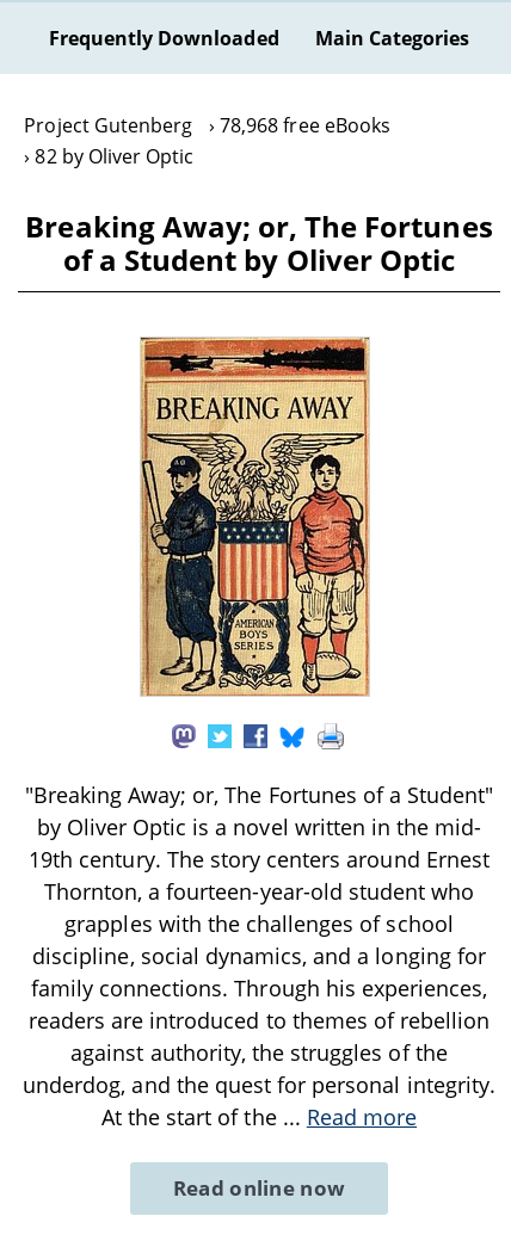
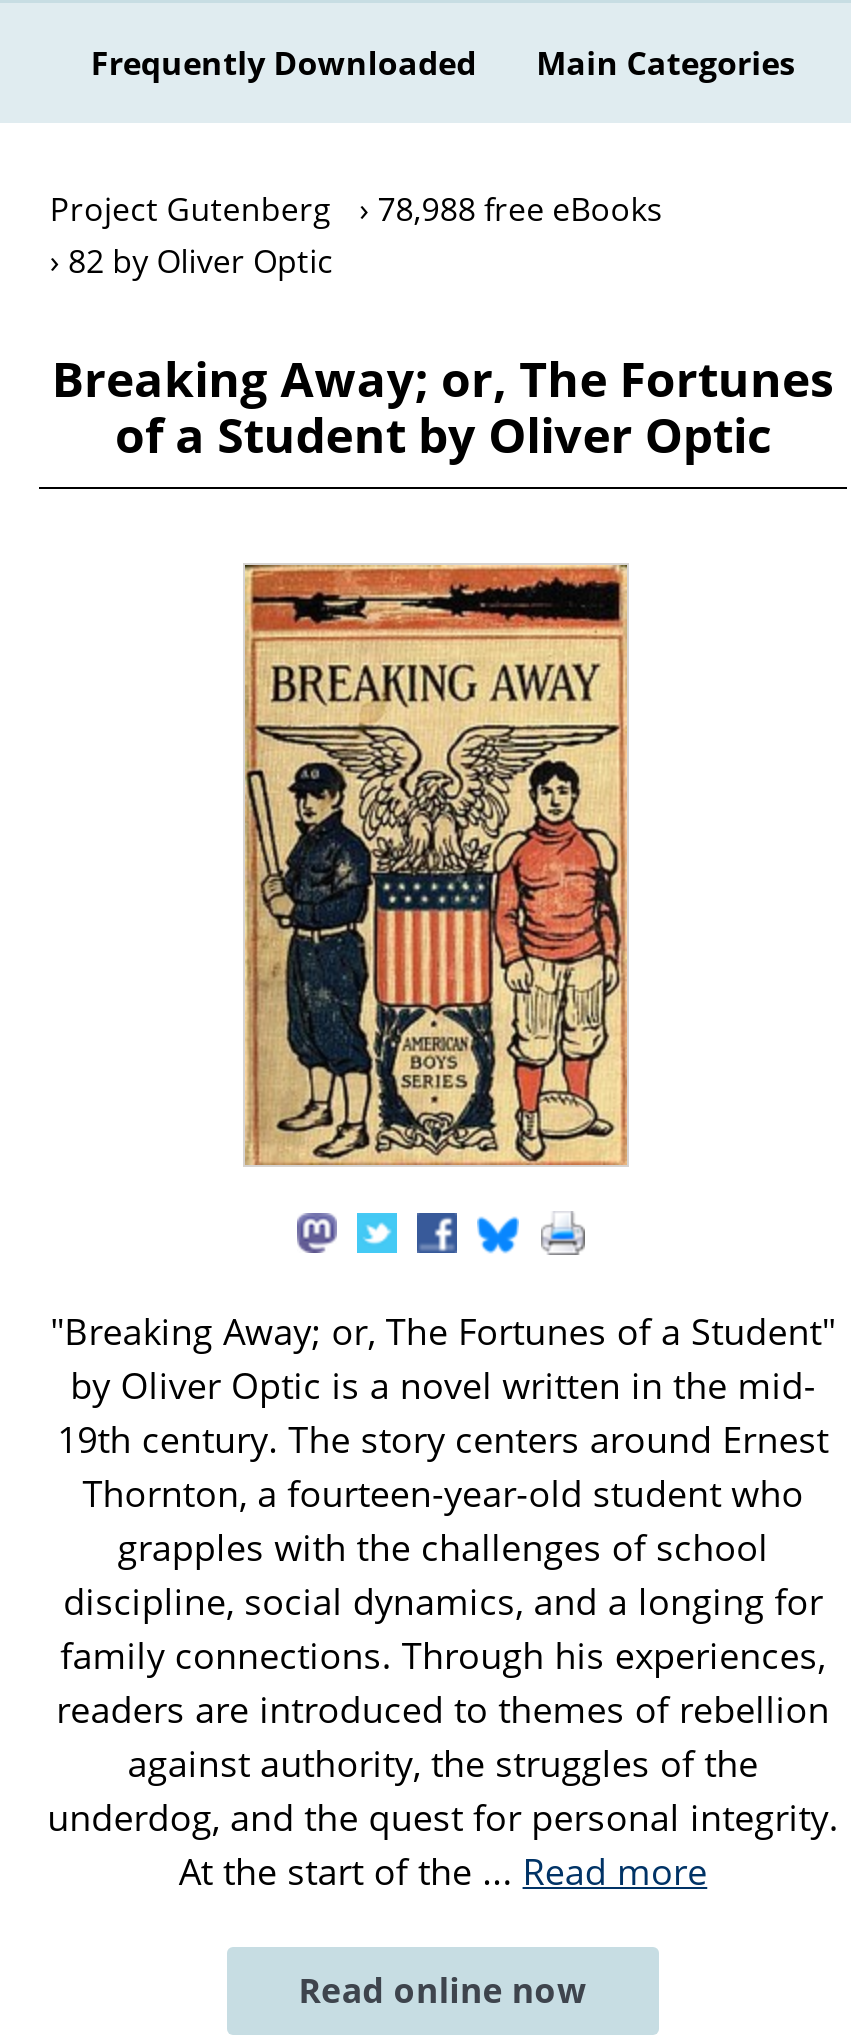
[24,112,390,138] Project Gutenberg 78,968 free eBooks -> [50,187,663,231] Project Gutenberg 78,988 free eBooks

